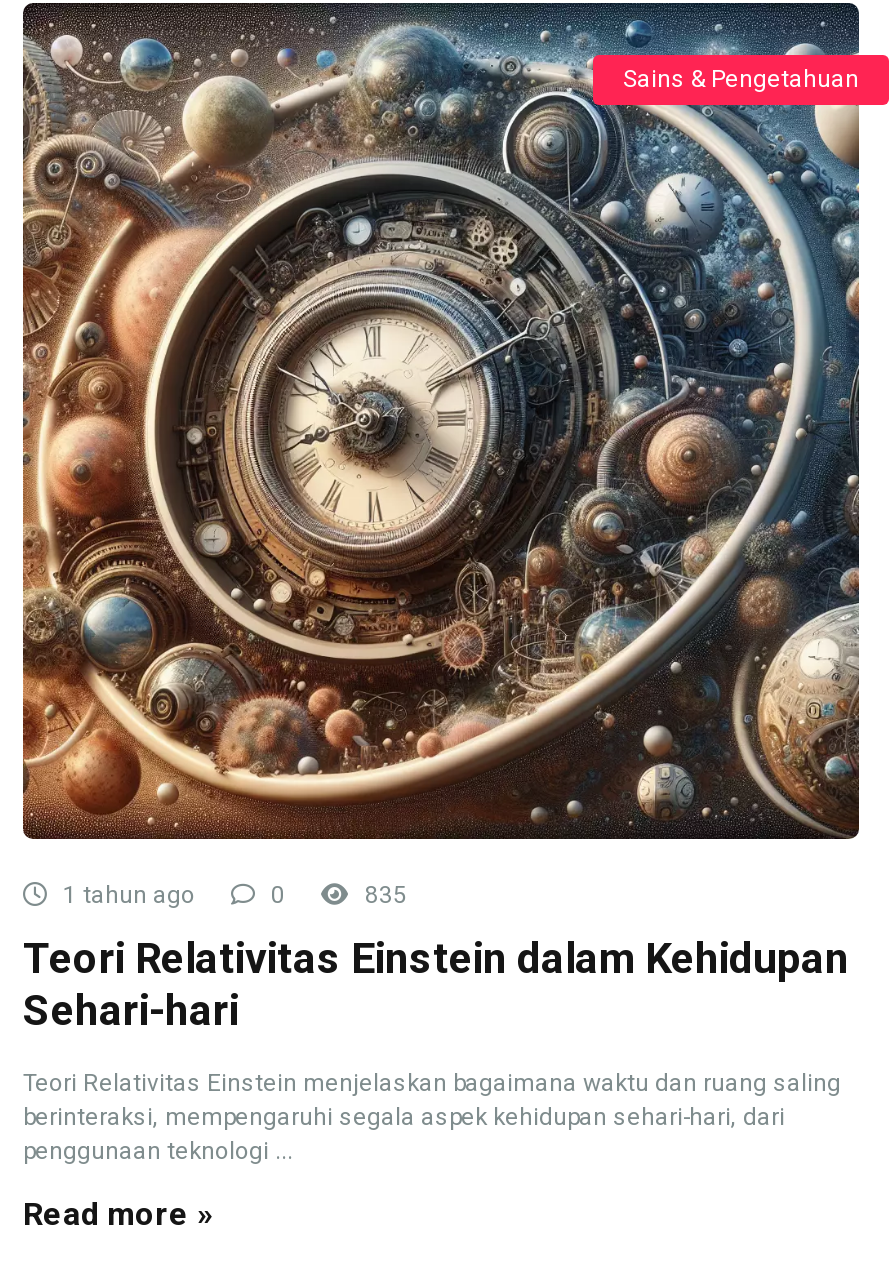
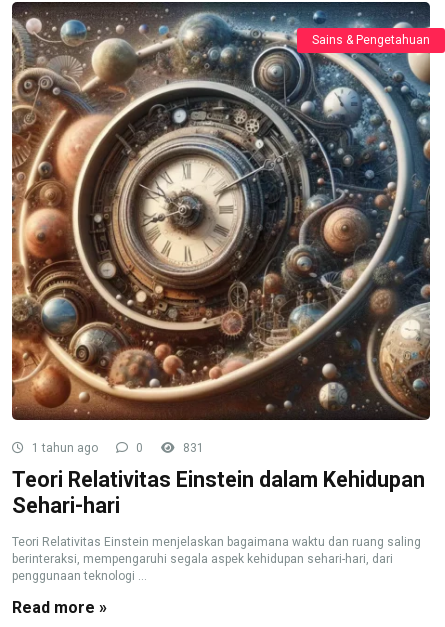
[359,881,407,909] 835 -> [180,441,204,455] 831

